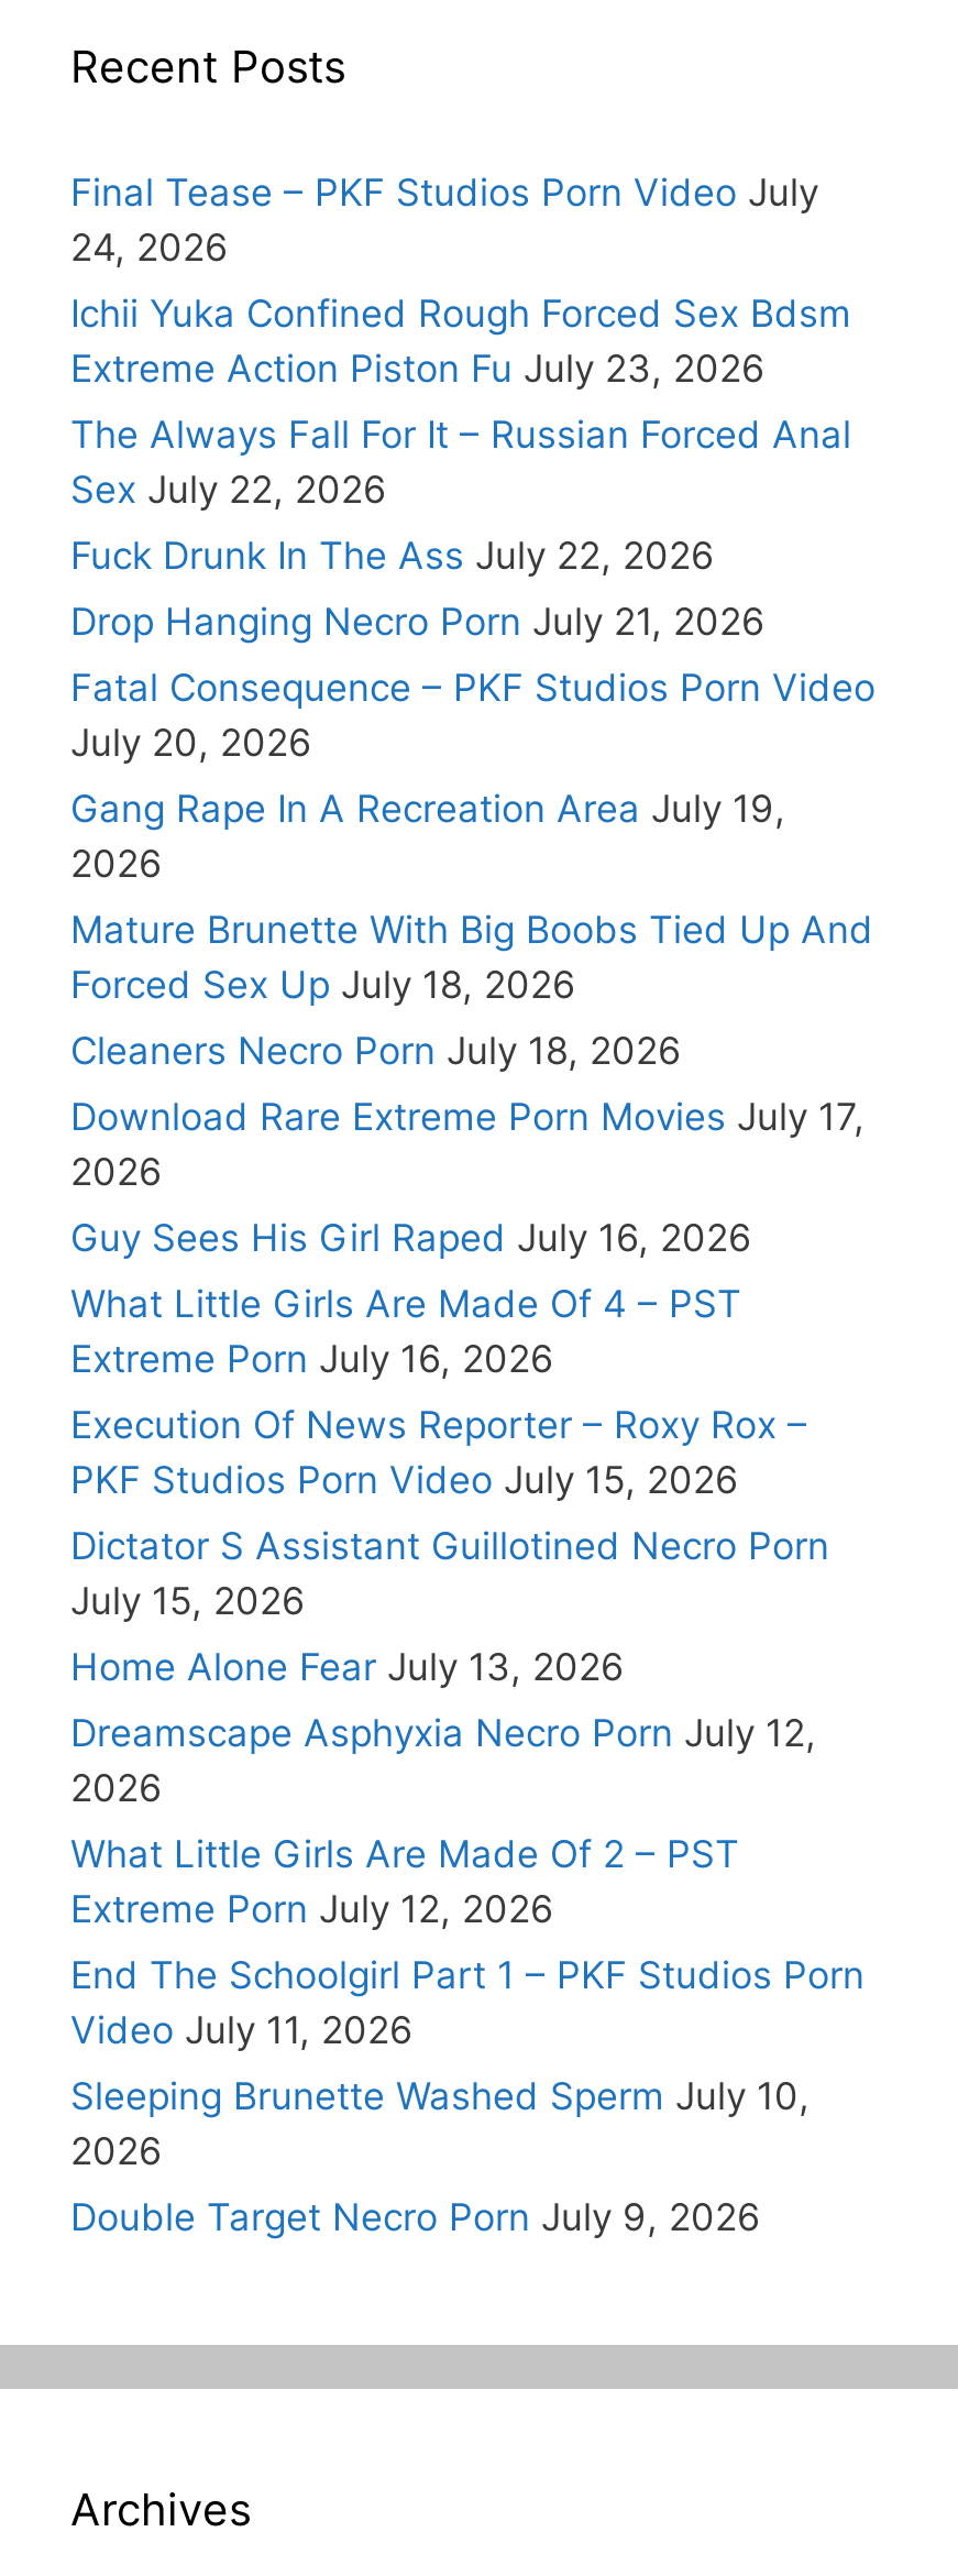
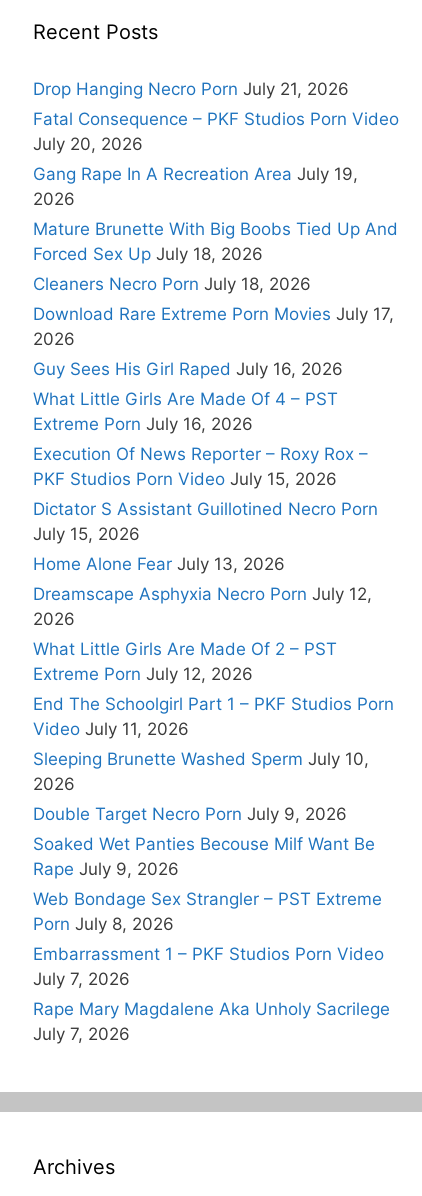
[70,171,851,578] Final Tease – PKF Studios Porn Video July | 24, 2026 | Ichii Yuka Confined Rough Forced Sex Bdsm | Extreme Action Piston Fu July 23, 2026 | The Always Fall For It – Russian Forced Anal | Sex July 22, 2026 | Fuck Drunk In The Ass July 22, 2026 -> none
moved [70,600,876,2240] -> [33,79,399,824]: Drop Hanging Necro Porn July 21, 2026 | Fatal Consequence – PKF Studios Porn Video | July 20, 2026 | ... | 2026 | Double Target Necro Porn July 9, 2026
none -> [33,834,390,1044] Soaked Wet Panties Becouse Milf Want Be | Rape July 9, 2026 | Web Bondage Sex Strangler – PST Extreme | Porn July 8, 2026 | Embarrassment 1 – PKF Studios Porn Video | July 7, 2026 | Rape Mary Magdalene Aka Unholy Sacrilege | July 7, 2026

